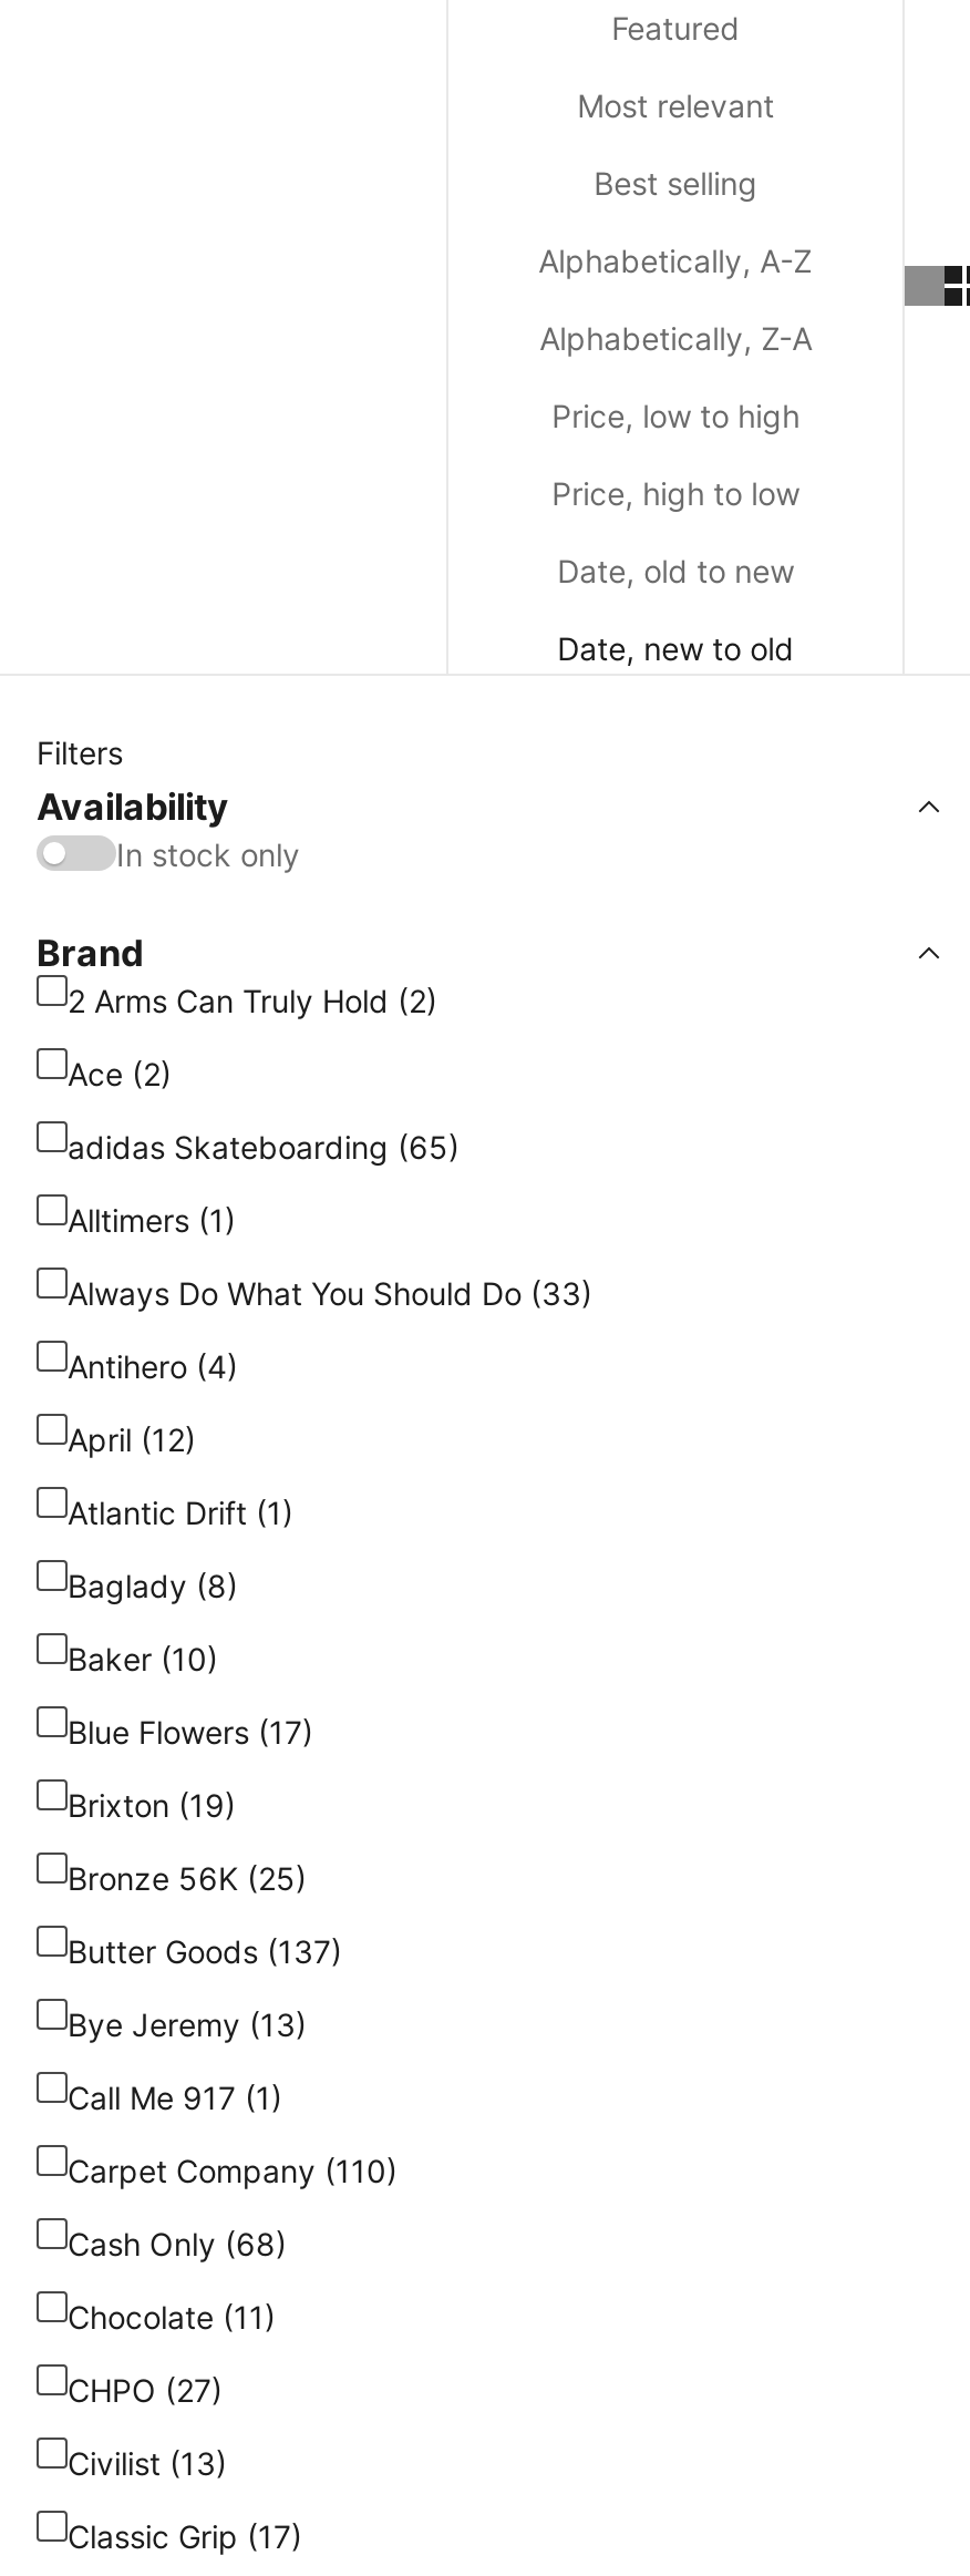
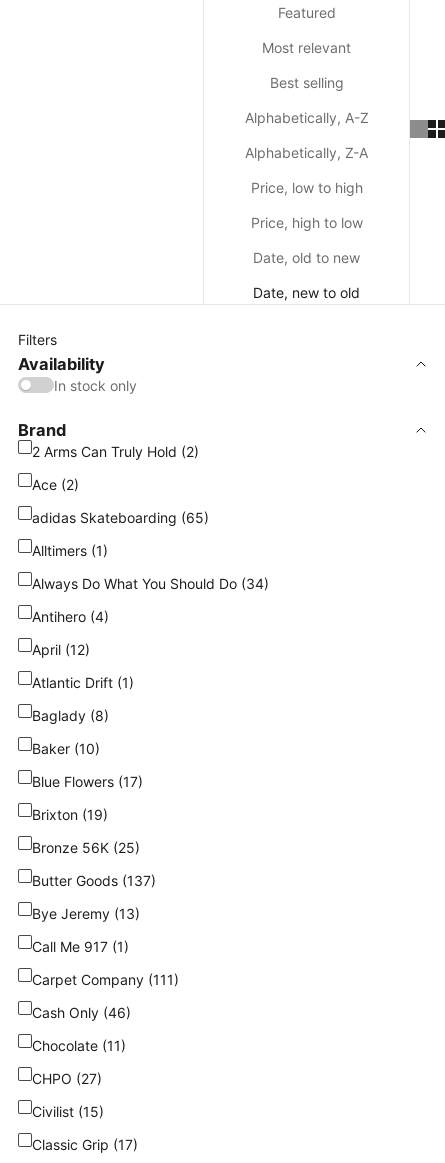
[68,1274,592,1312] Always Do What You Should Do (33) -> [32,575,269,592] Always Do What You Should Do (34)
[68,2152,398,2189] Carpet Company (110) -> [32,971,179,988] Carpet Company (111)
[68,2225,287,2262] Cash Only (68) -> [32,1004,131,1021] Cash Only (46)
[68,2444,227,2482] Civilist (13) -> [32,1103,104,1120] Civilist (15)

